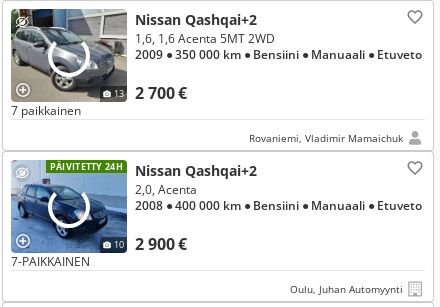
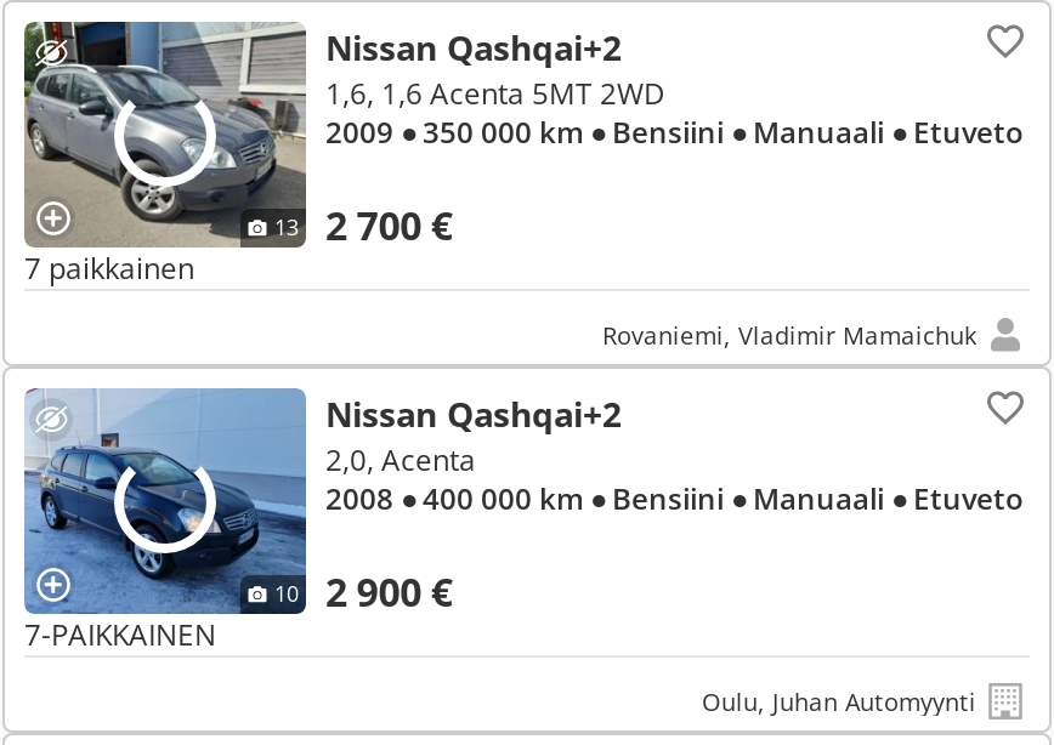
[50,160,123,173] PÄIVITETTY 24H -> none

